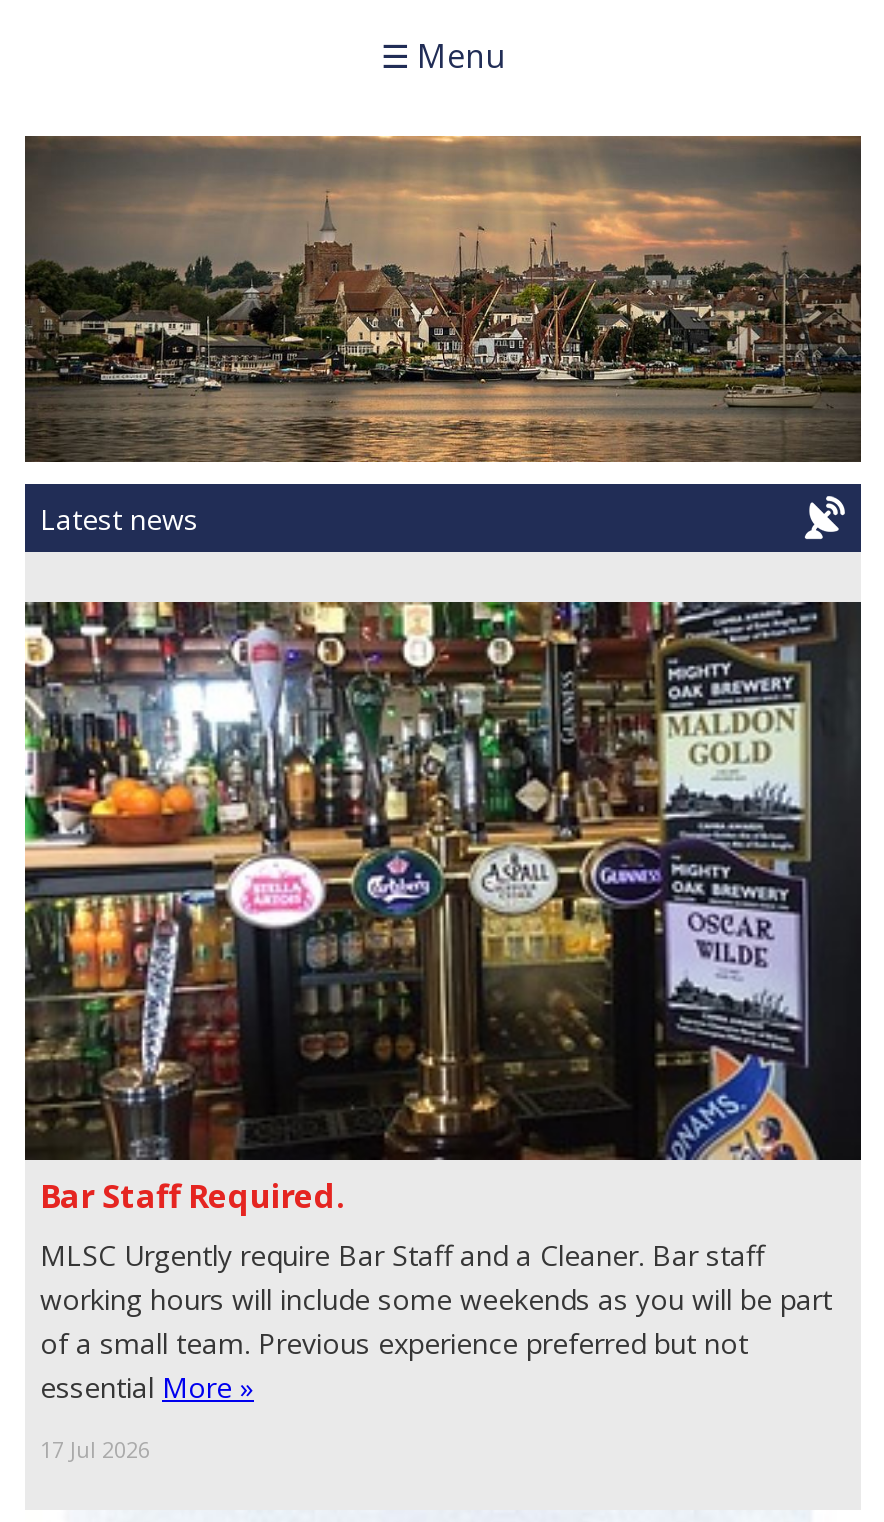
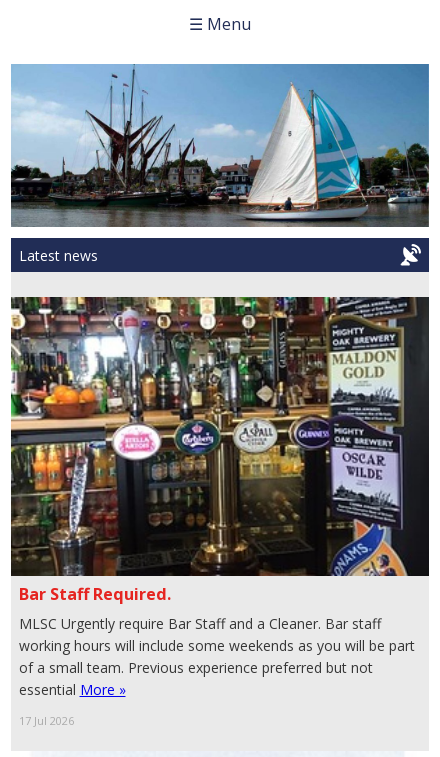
[23,134,863,464] [image] -> [10,63,430,228] [image]

